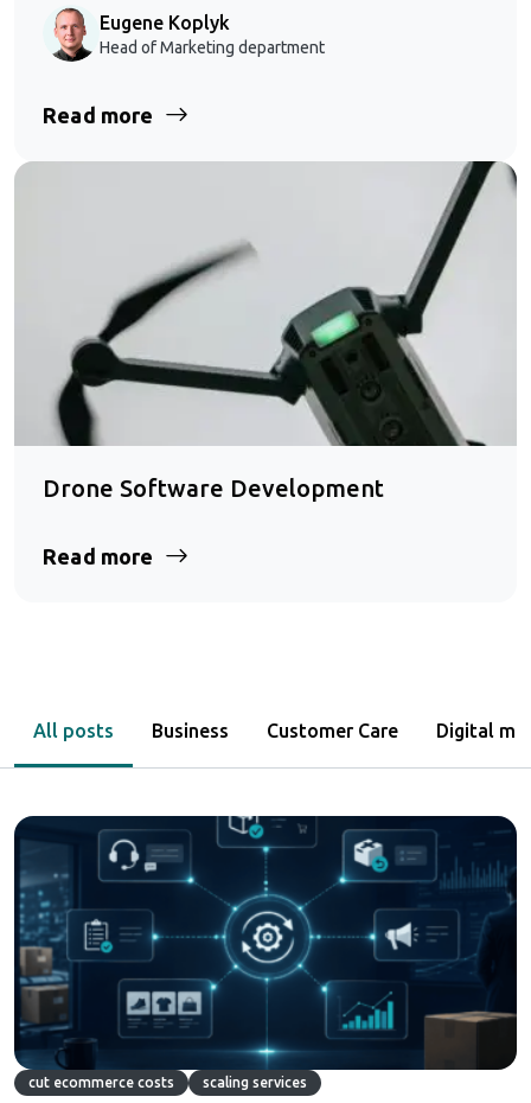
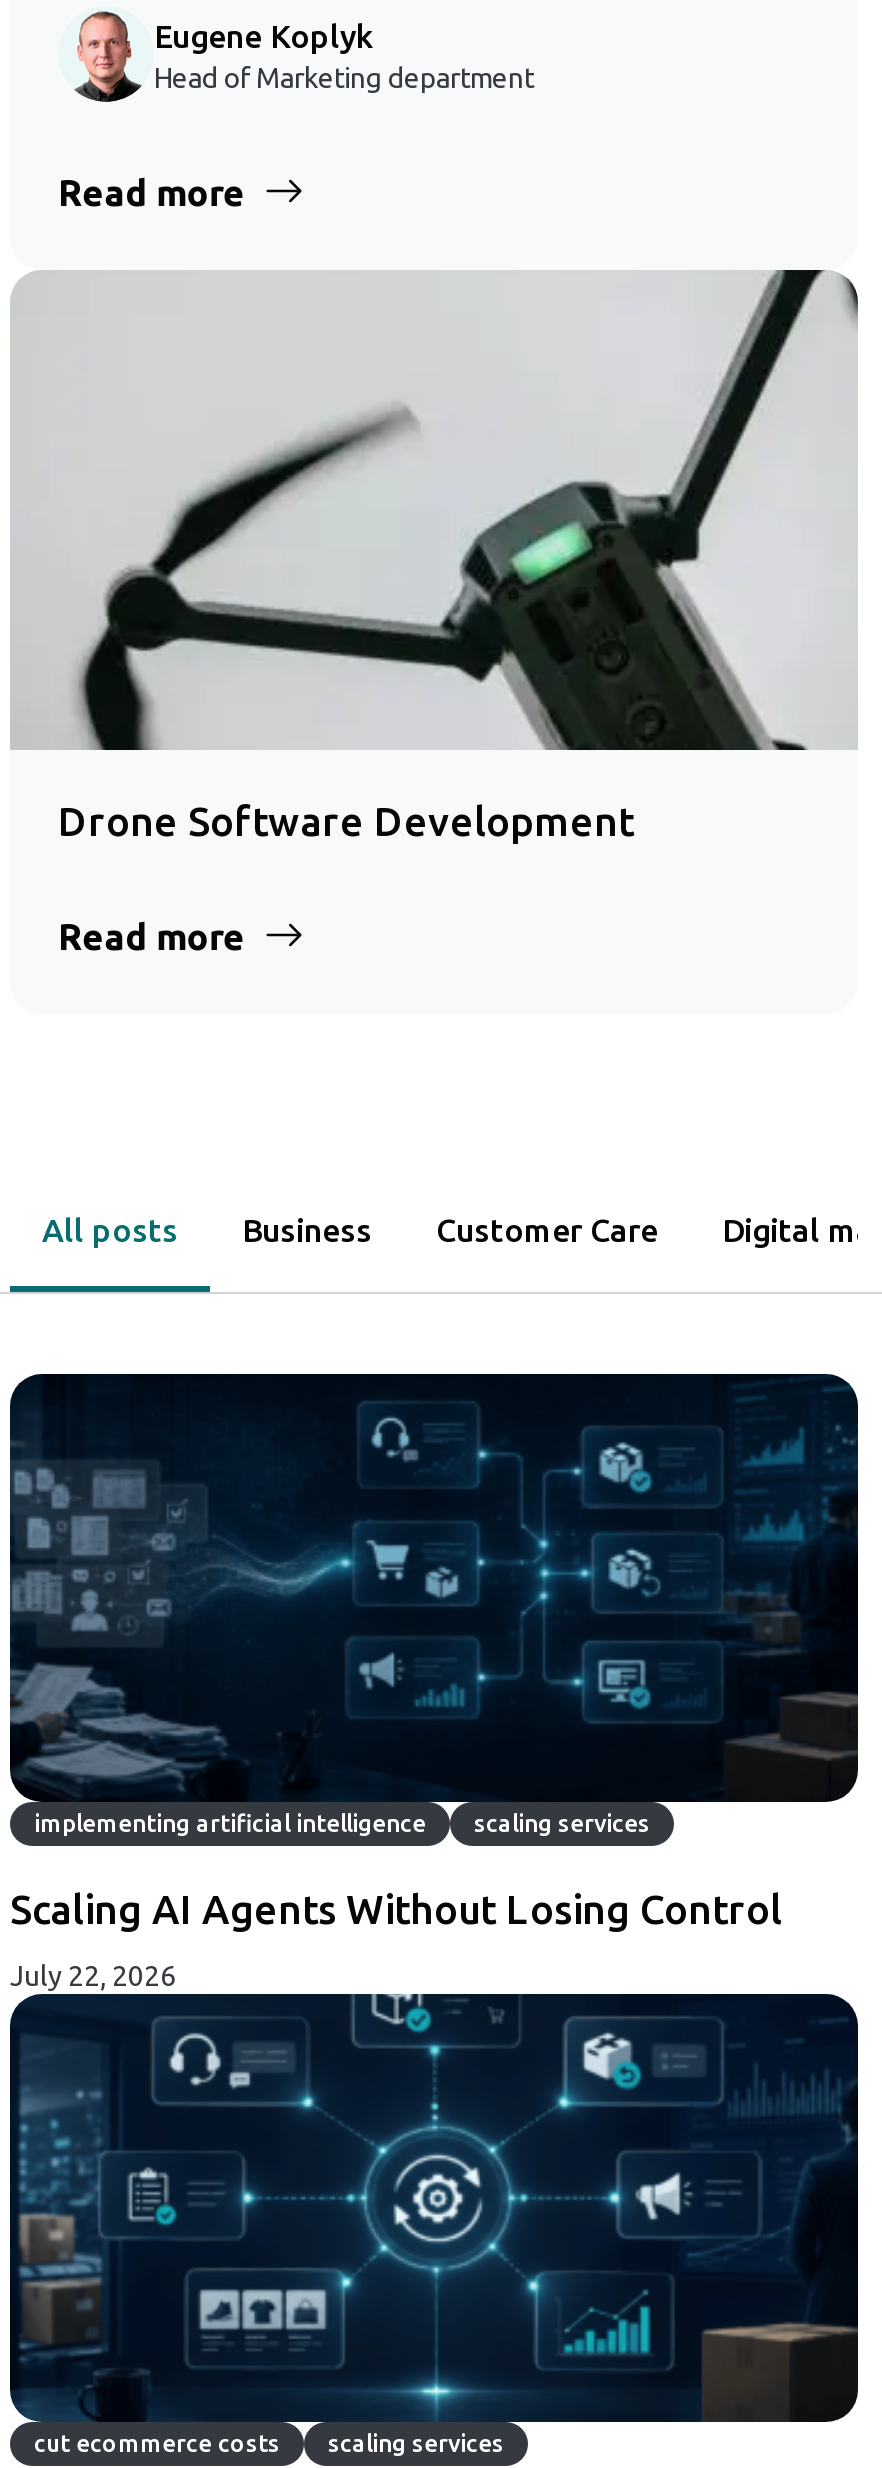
none -> [10,1374,858,1992] [image] | implementing artificial intelligence | scaling services | Scaling AI Agents Without Losing Control | July 22, 2026

